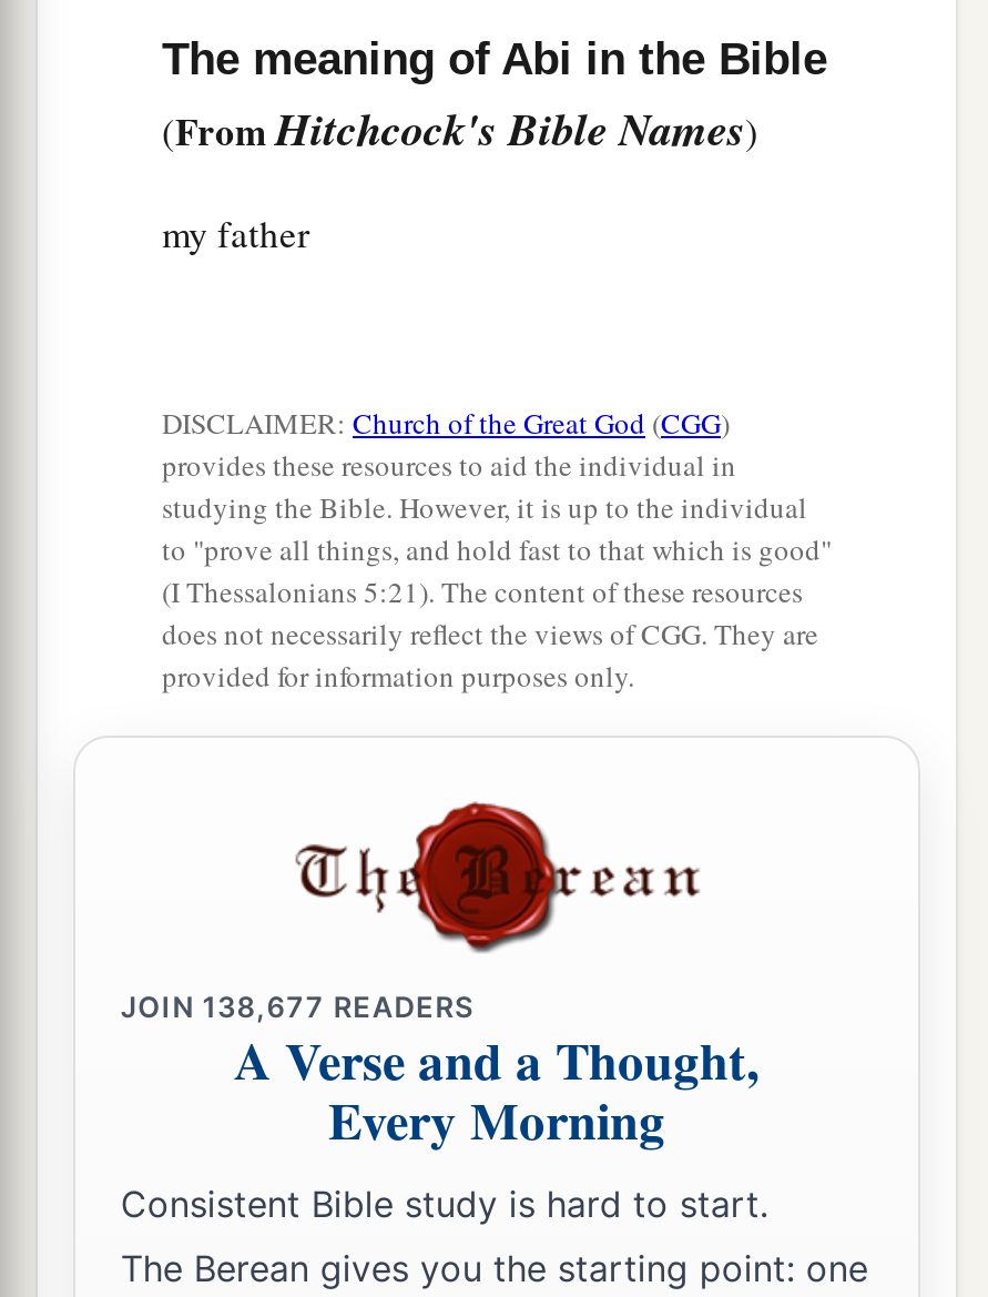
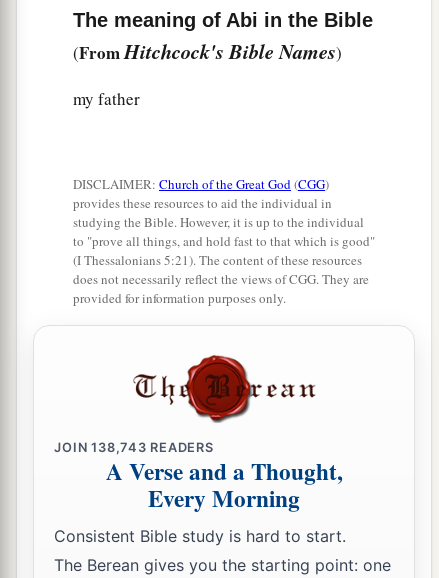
[121,990,474,1024] JOIN 138,677 READERS -> [54,440,214,455] JOIN 138,743 READERS

